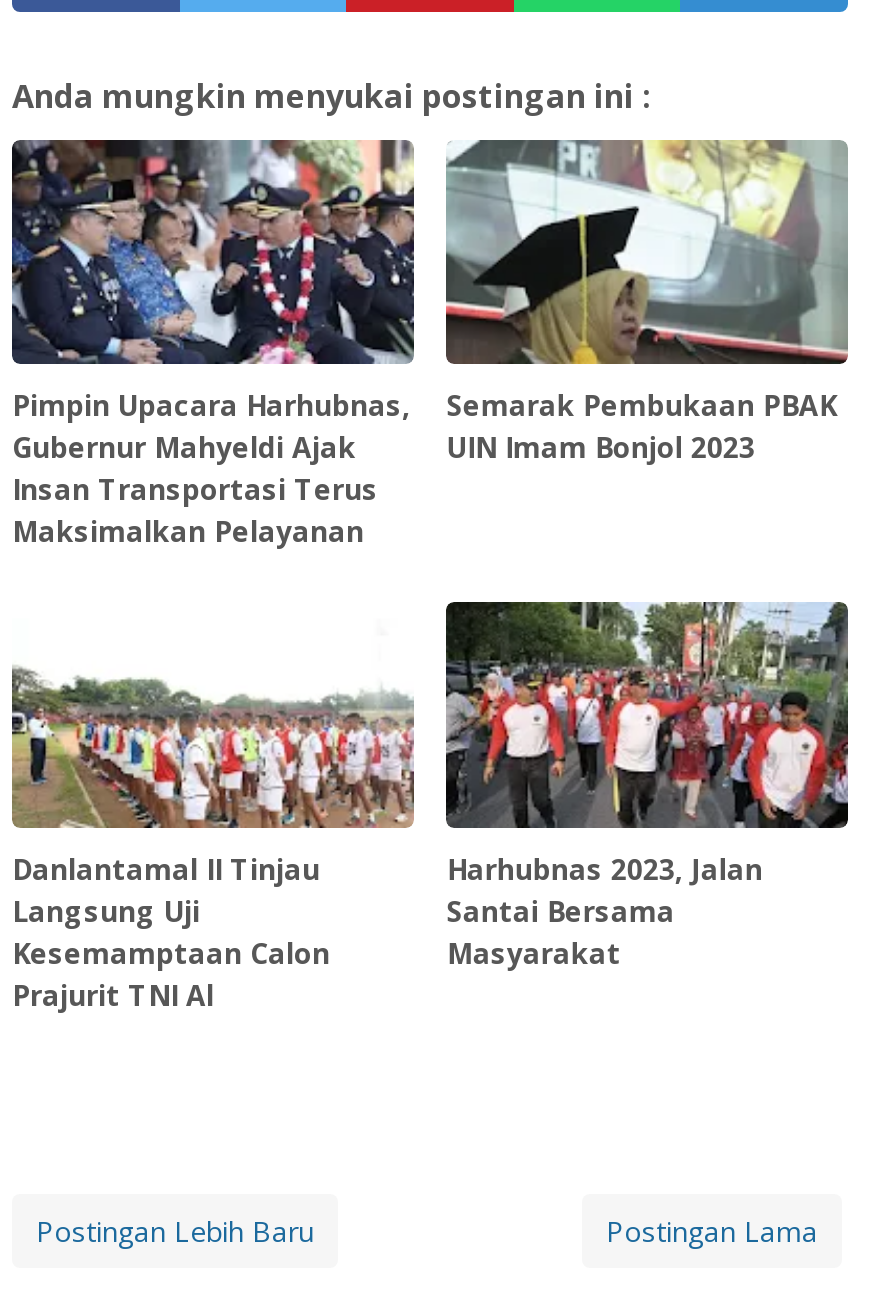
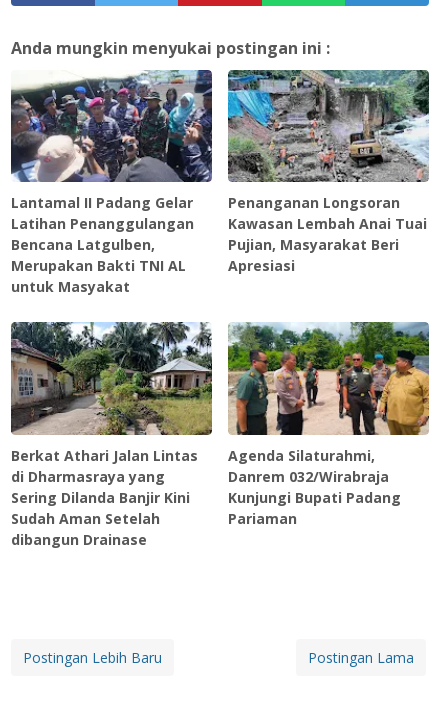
[12,138,414,300] [image] -> [11,69,213,183] [image]
[446,138,848,467] [image] | Semarak Pembukaan PBAK | UIN Imam Bonjol 2023 -> [227,69,429,275] [image] | Penanganan Longsoran | Kawasan Lembah Anai Tuai | Pujian, Masyarakat Beri | Apresiasi
[12,387,410,551] Pimpin Upacara Harhubnas, | Gubernur Mahyeldi Ajak | Insan Transportasi Terus | Maksimalkan Pelayanan -> [11,193,194,296] Lantamal II Padang Gelar | Latihan Penanggulangan | Bencana Latgulben, | Merupakan Bakti TNI AL | untuk Masyakat
[444,600,850,973] [image] | Harhubnas 2023, Jalan | Santai Bersama | Masyarakat -> [227,321,430,528] [image] | Agenda Silaturahmi, | Danrem 032/Wirabraja | Kunjungi Bupati Padang | Pariaman
[12,644,414,1015] [image] | Danlantamal II Tinjau | Langsung Uji | Kesemamptaan Calon | Prajurit TNI Al -> [10,321,213,549] [image] | Berkat Athari Jalan Lintas | di Dharmasraya yang | Sering Dilanda Banjir Kini | Sudah Aman Setelah | dibangun Drainase

